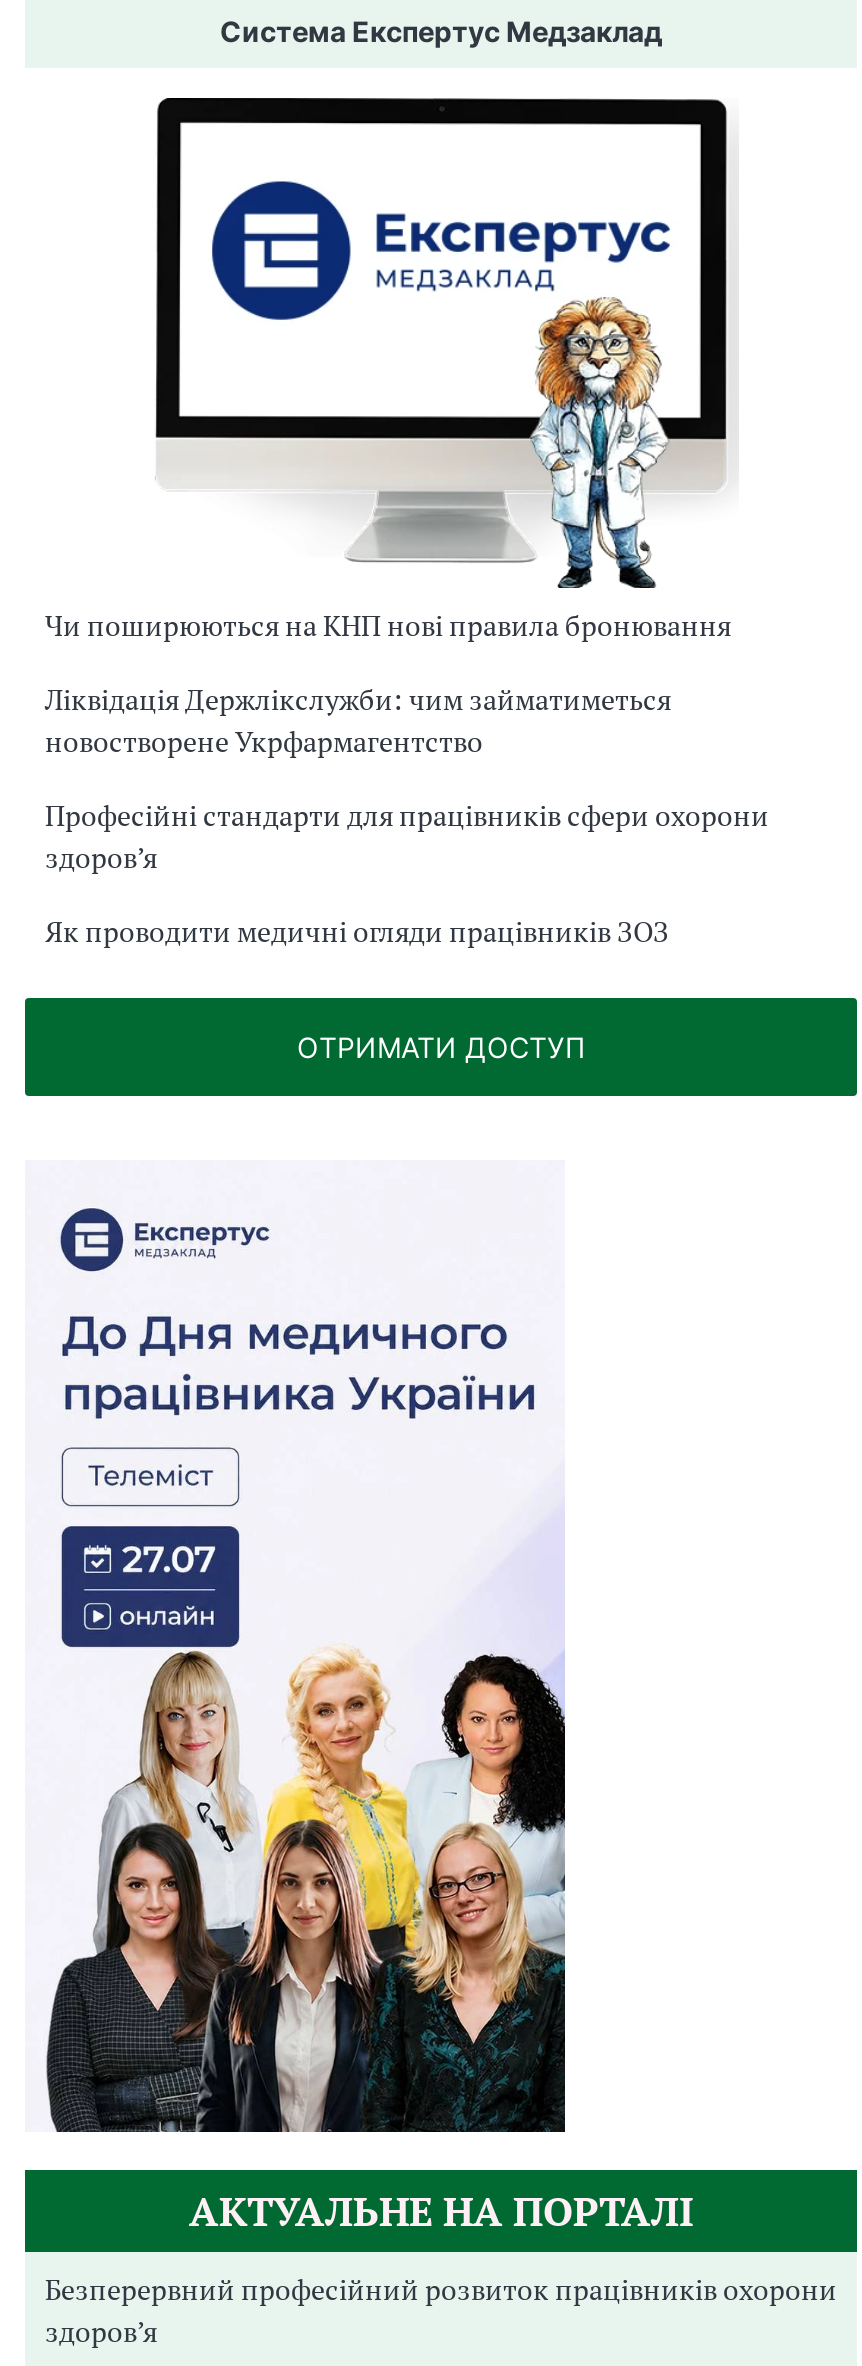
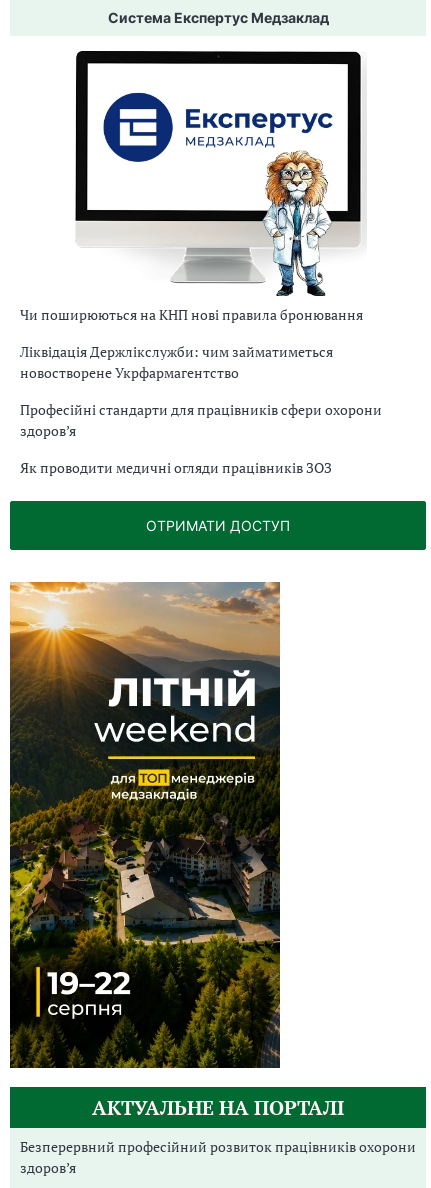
[25,1160,567,2134] [image] -> [9,581,281,1069] [image]

